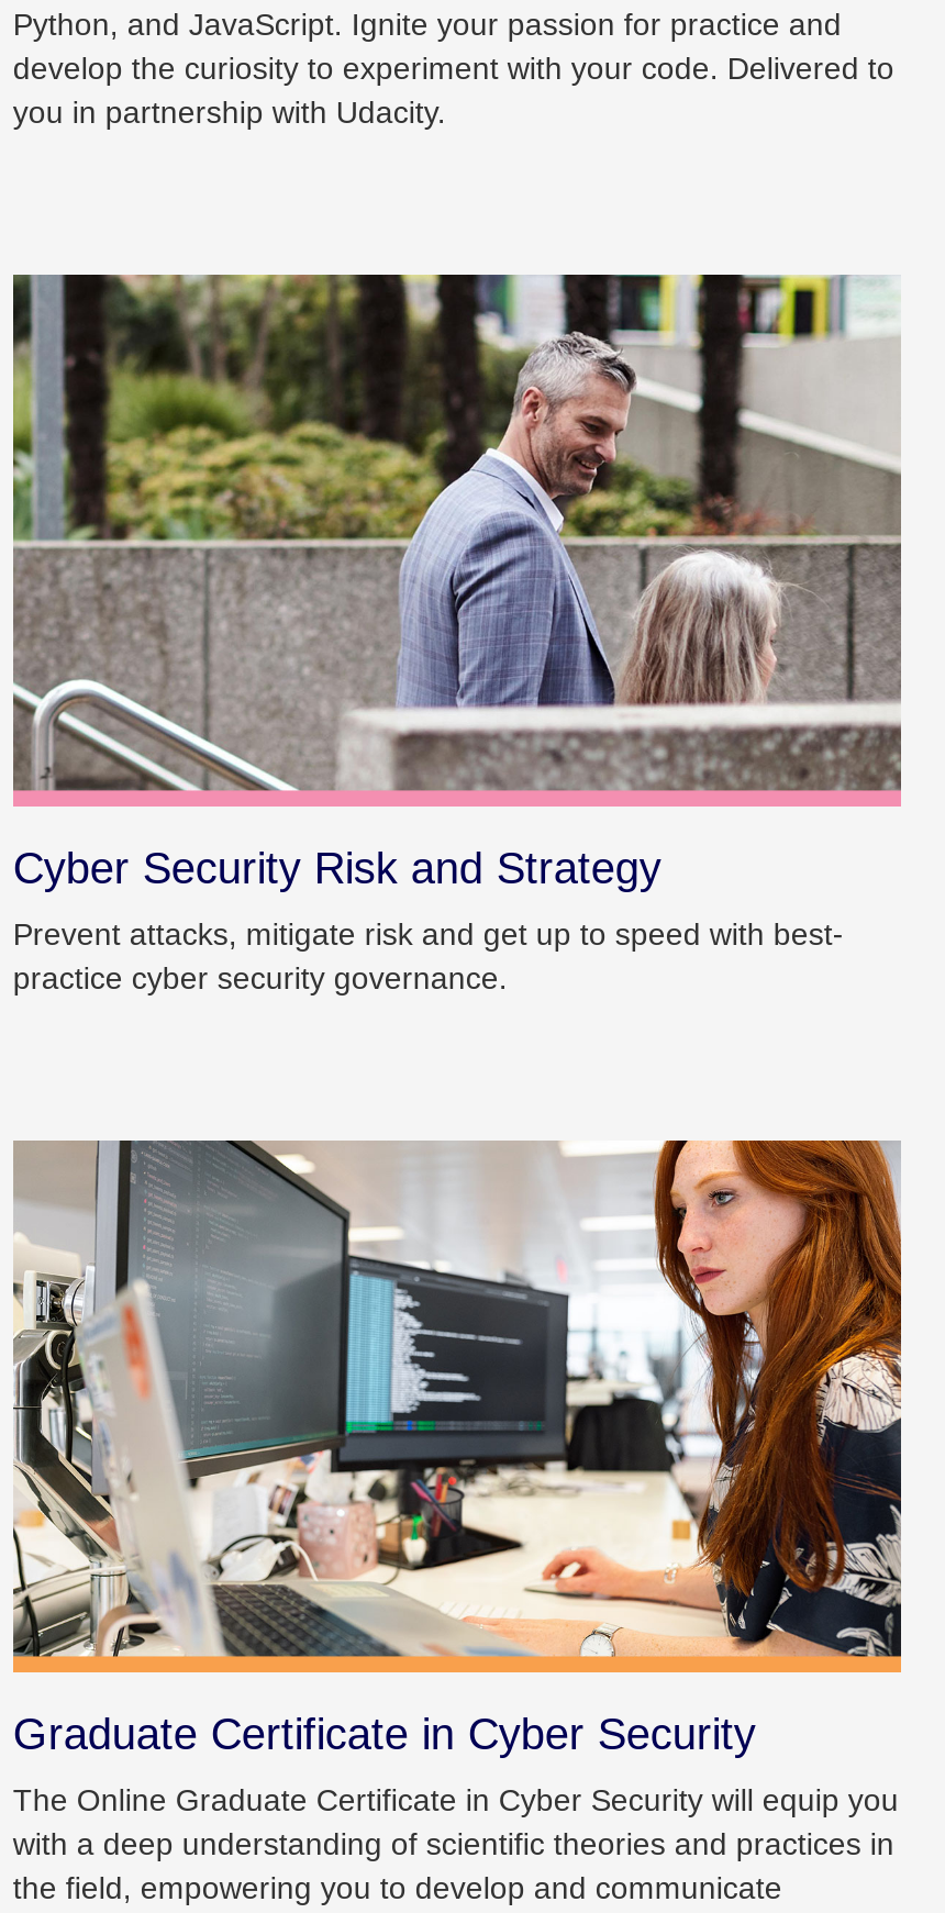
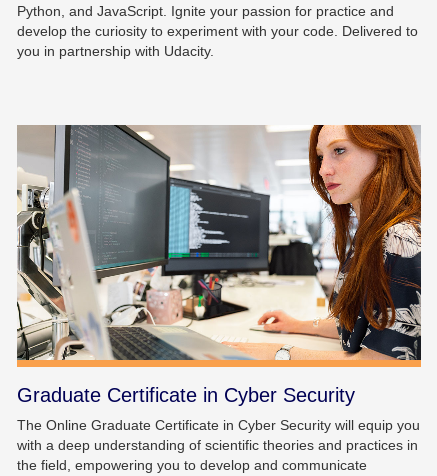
[11,273,903,996] [image] | Cyber Security Risk and Strategy | Prevent attacks, mitigate risk and get up to speed with best- | practice cyber security governance. -> none

